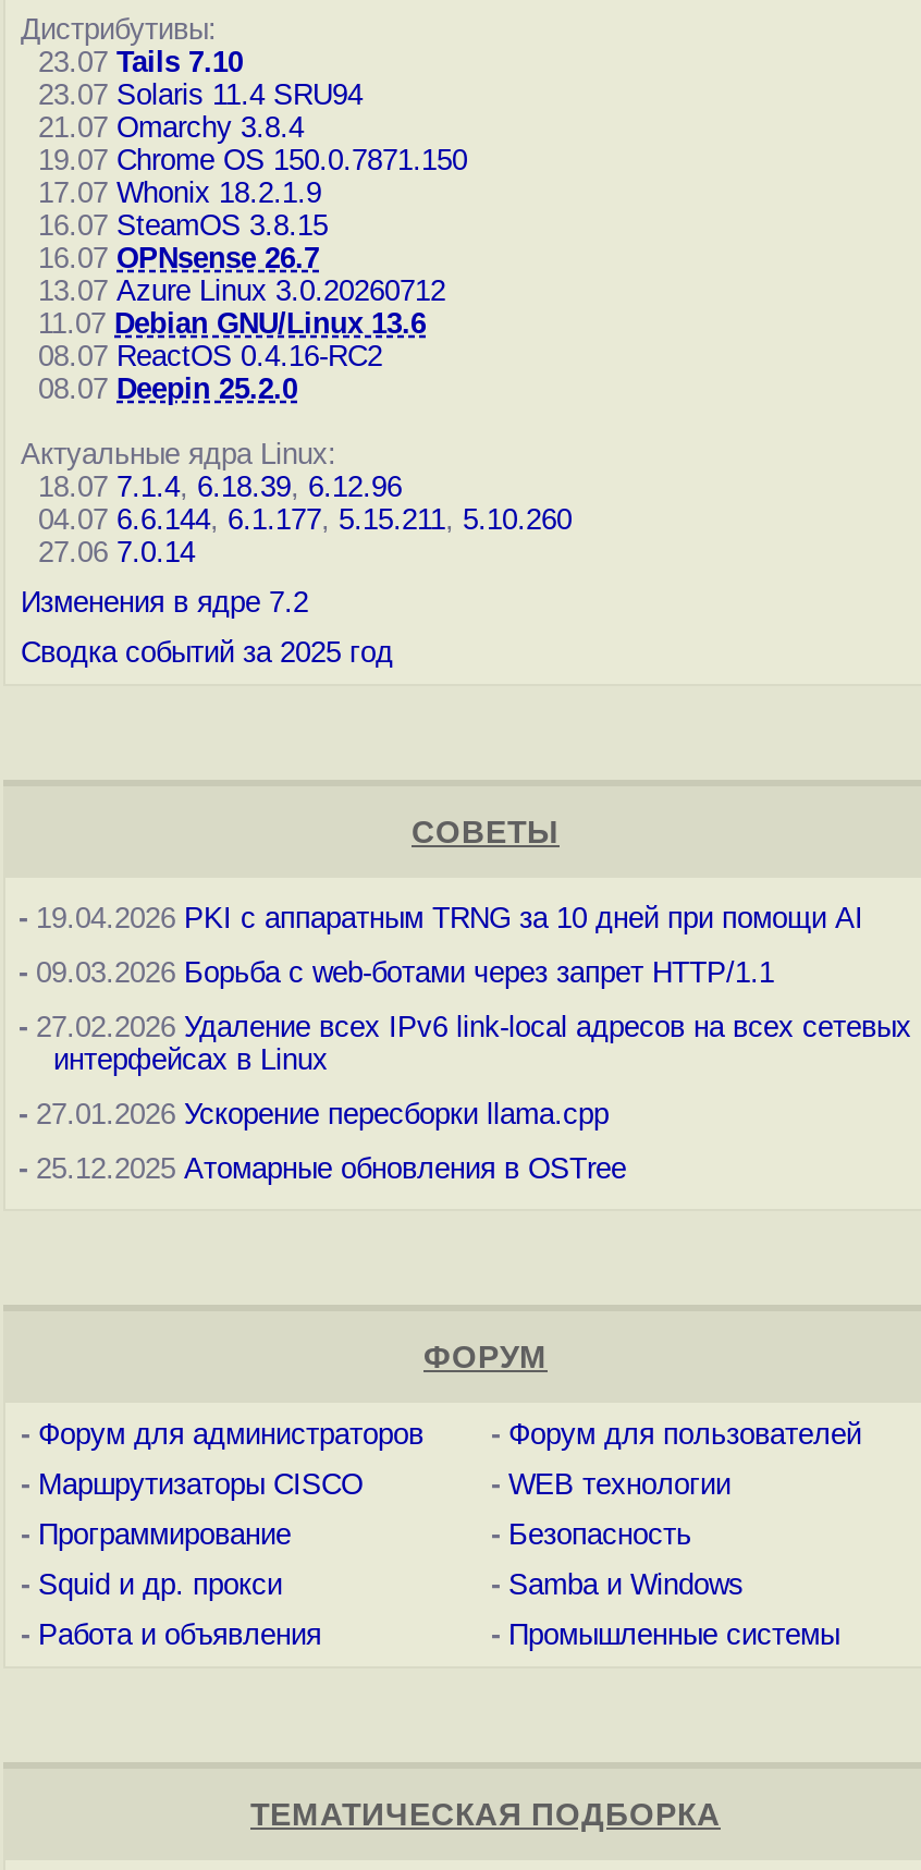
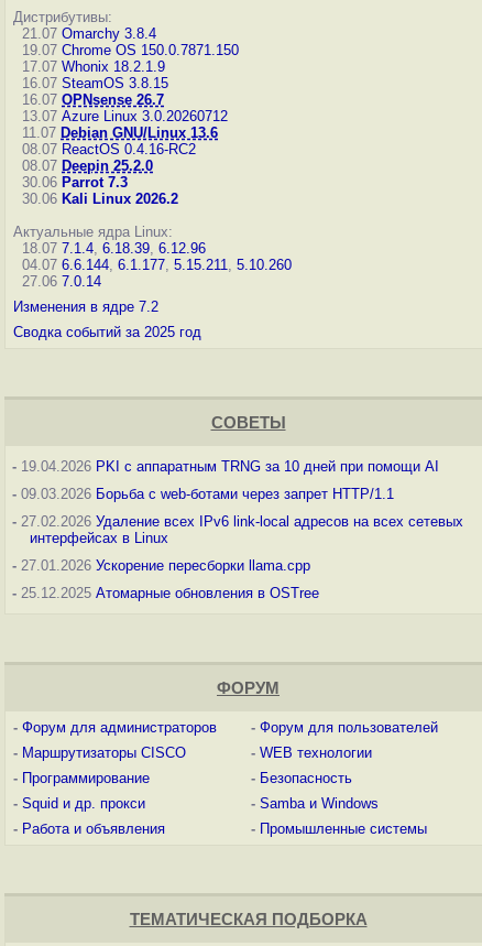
[21,46,363,111] 23.07 Tails 7.10 | 23.07 Solaris 11.4 SRU94 -> none
moved [21,111,467,405] -> [13,25,239,174]: 21.07 Omarchy 3.8.4 | 19.07 Chrome OS 150.0.7871.150 | 17.07 Whonix 18.2.1.9 | ... | 08.07 ReactOS 0.4.16-RC2 | 08.07 Deepin 25.2.0
none -> [13,174,178,207] 30.06 Parrot 7.3 | 30.06 Kali Linux 2026.2

